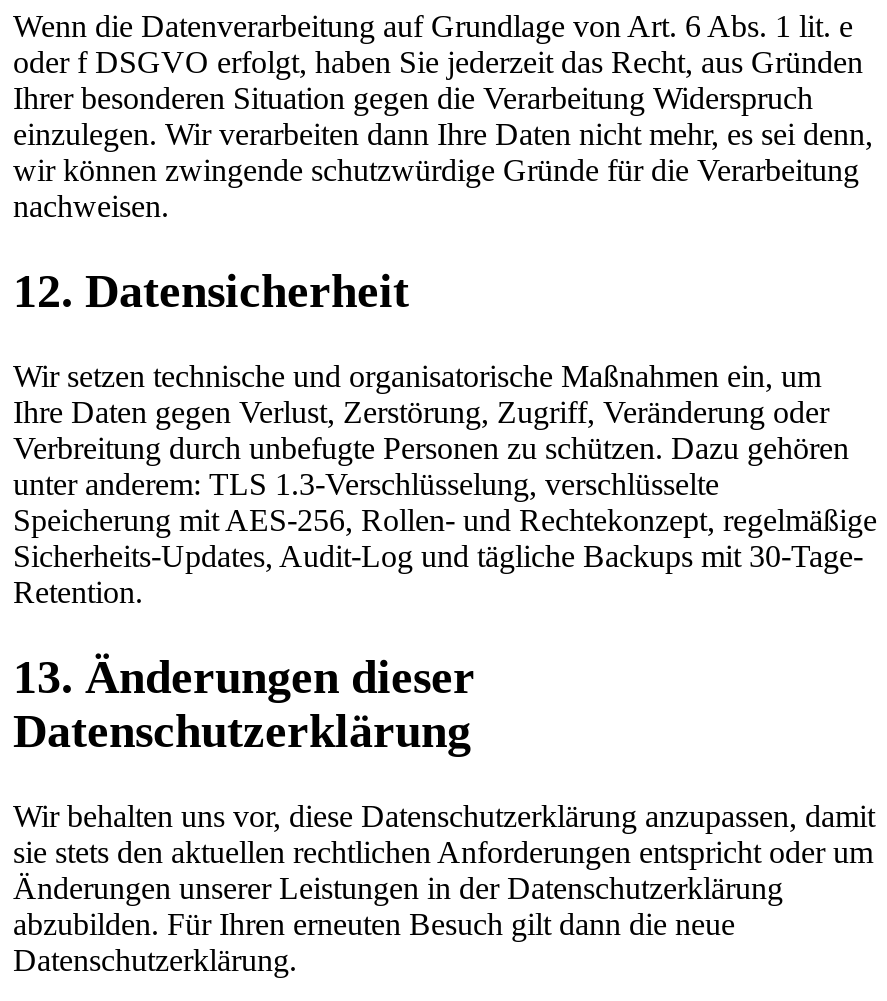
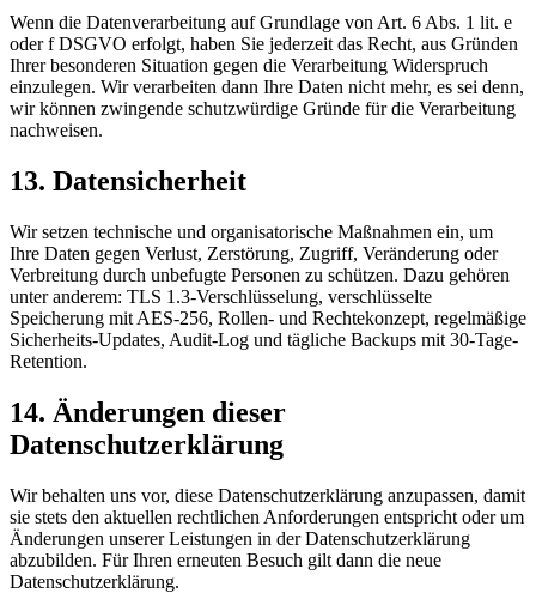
[13,265,409,317] 12. Datensicherheit -> [10,166,246,197] 13. Datensicherheit
[13,651,475,703] 13. Änderungen dieser -> [10,397,286,428] 14. Änderungen dieser

